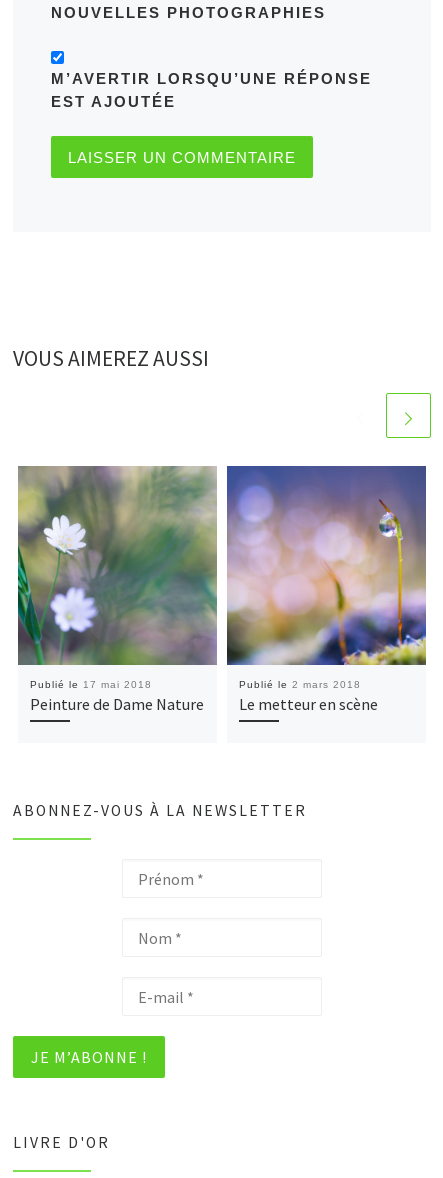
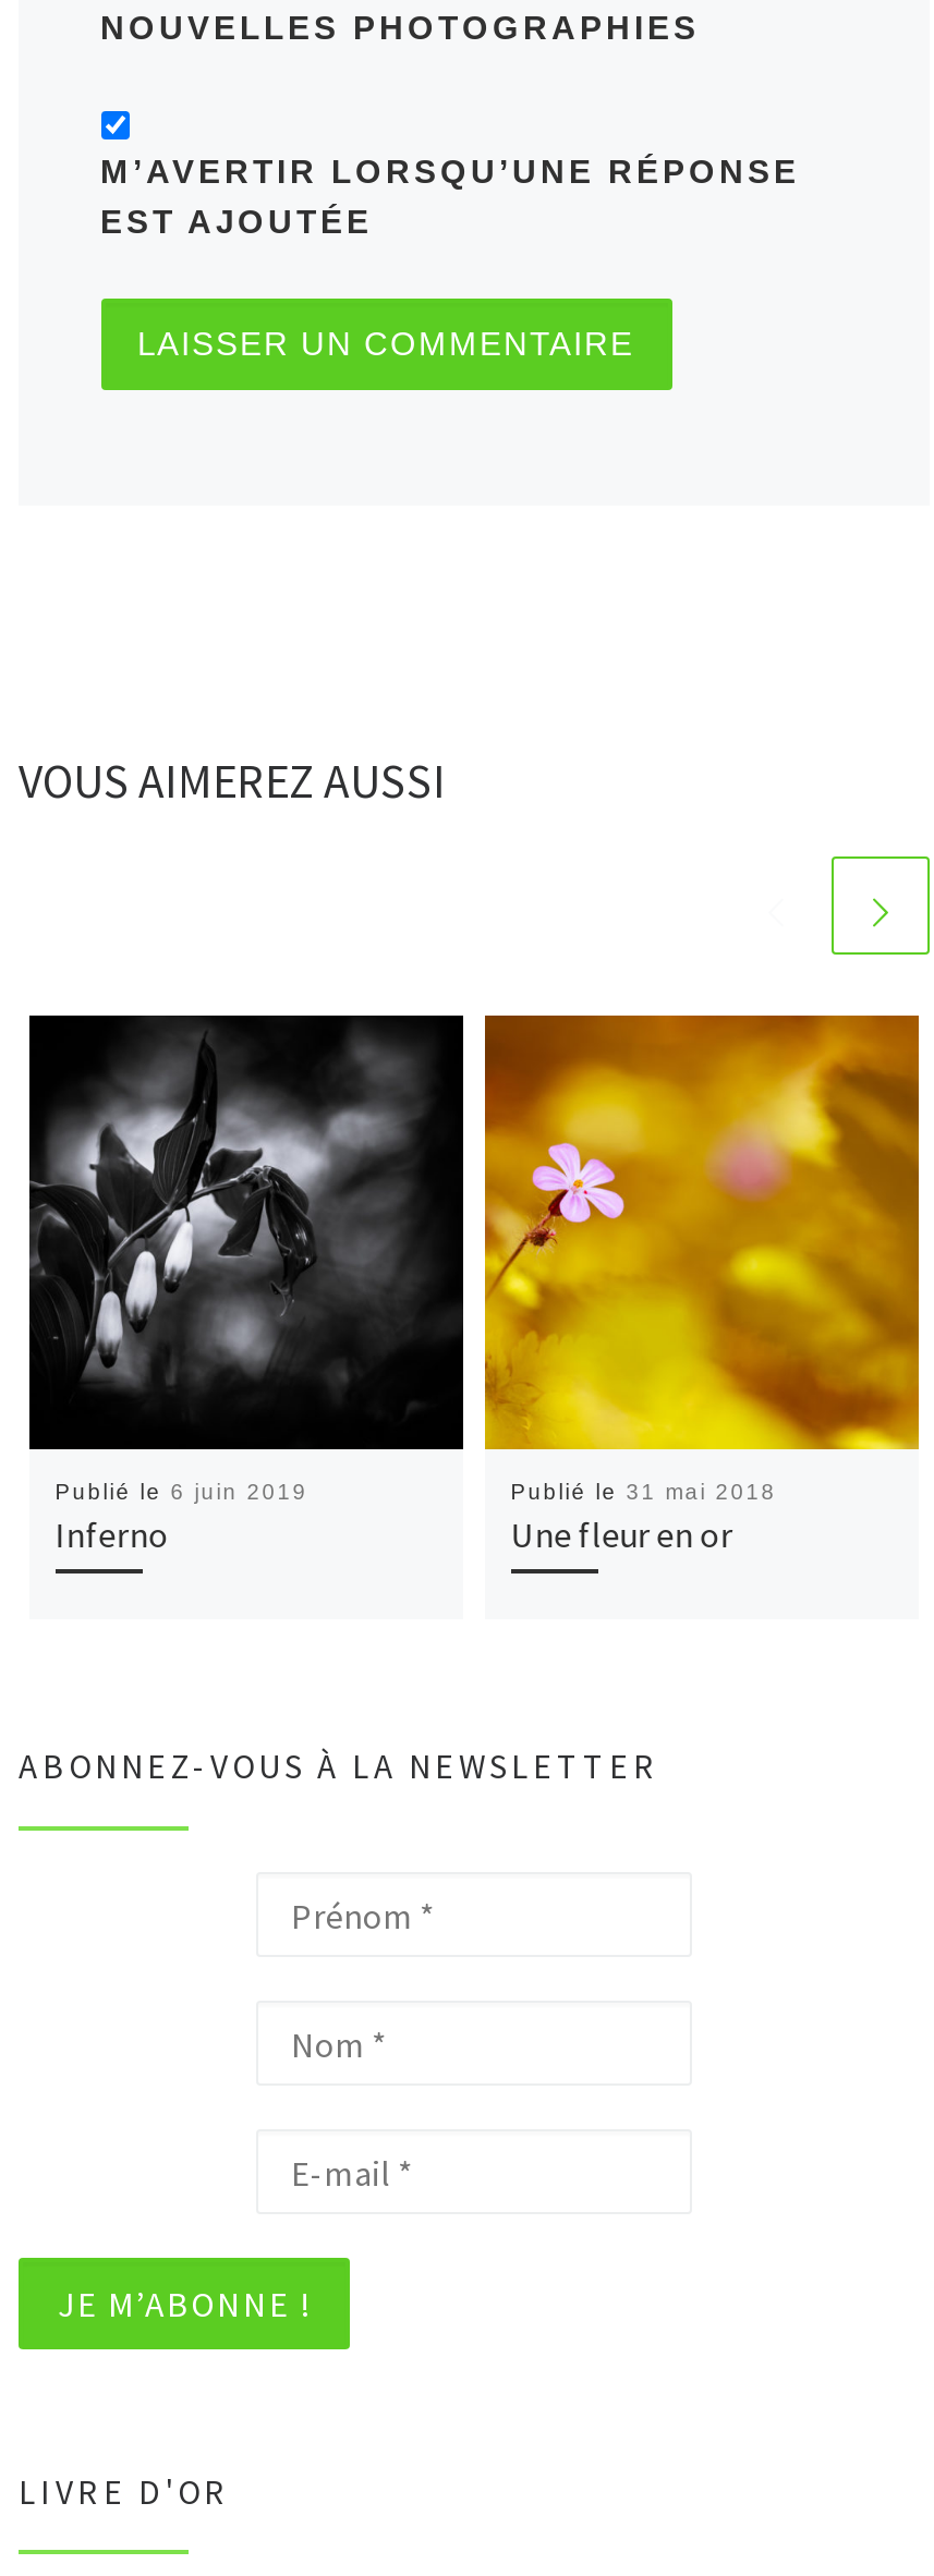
[17,465,218,714] [image] | Publié le 17 mai 2018 | Peinture de Dame Nature -> [27,1013,465,1556] [image] | Publié le 6 juin 2019 | Inferno
[226,465,427,714] [image] | Publié le 2 mars 2018 | Le metteur en scène -> [483,1013,921,1556] [image] | Publié le 31 mai 2018 | Une fleur en or

